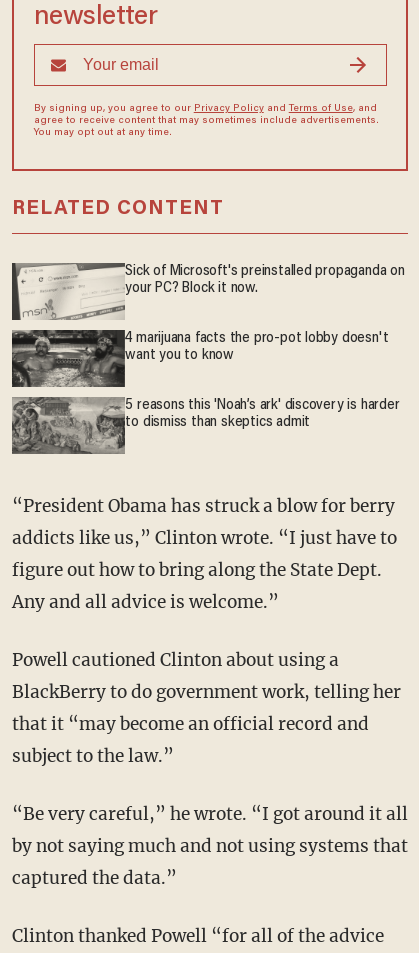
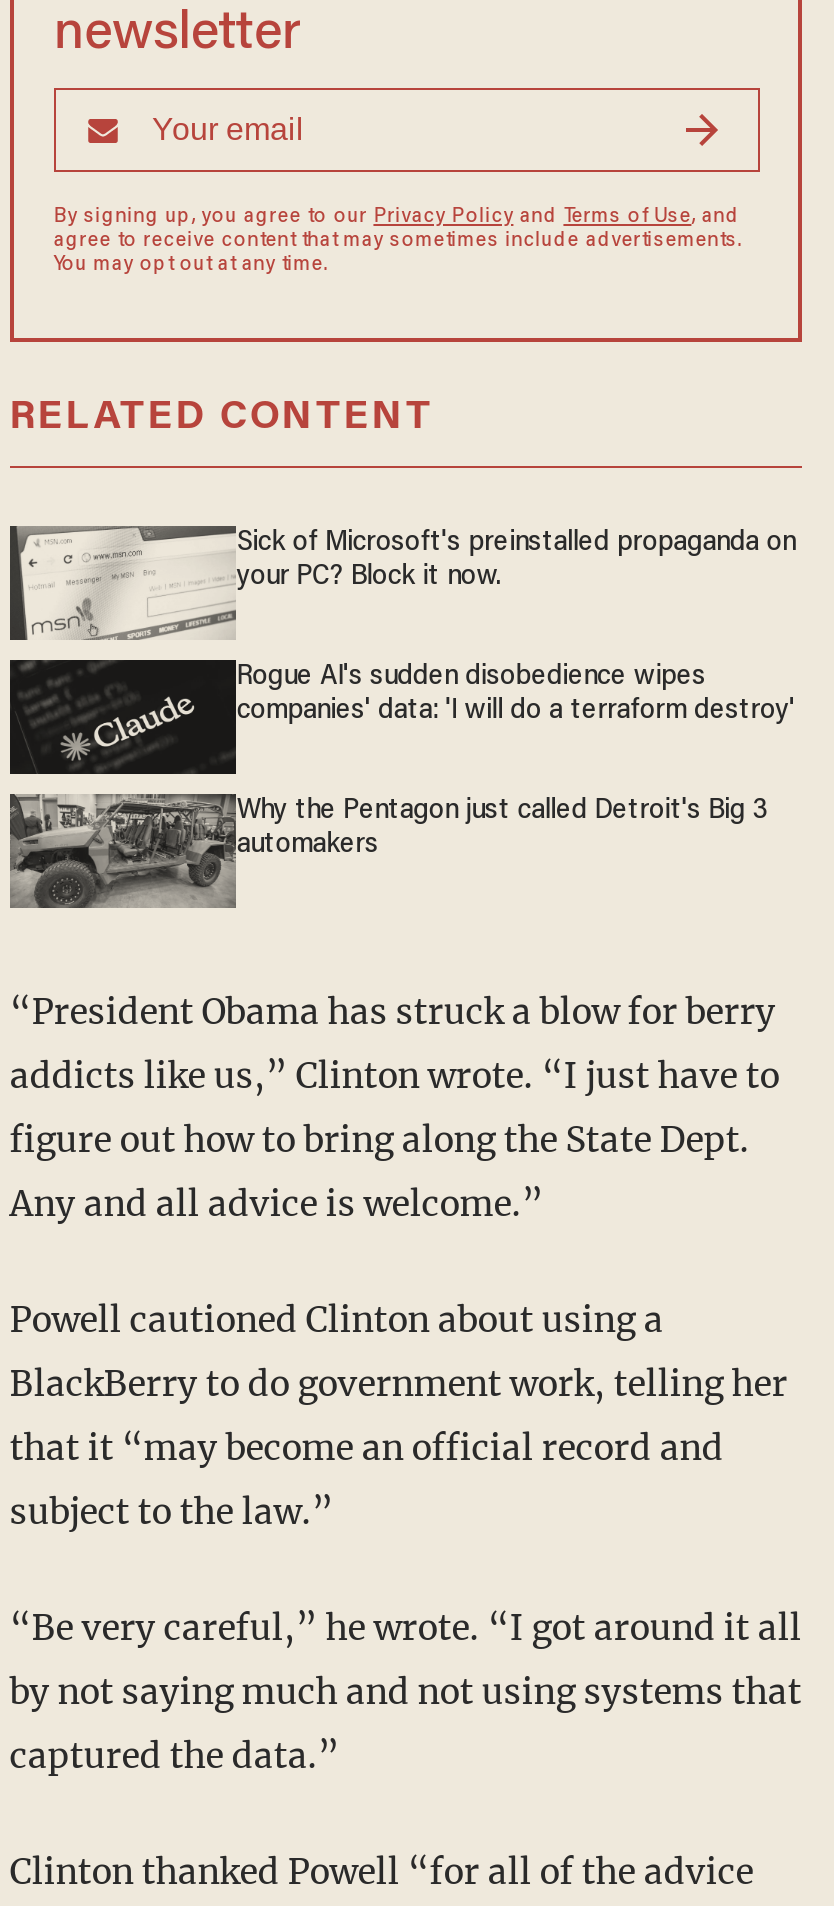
[11,329,388,388] [image] | 4 marijuana facts the pro-pot lobby doesn't | want you to know -> [10,660,795,774] [image] | Rogue AI's sudden disobedience wipes | companies' data: 'I will do a terraform destroy'
[13,396,400,454] [image] | 5 reasons this 'Noah’s ark' discovery is harder | to dismiss than skeptics admit -> [10,794,768,906] [image] | Why the Pentagon just called Detroit's Big 3 | automakers

